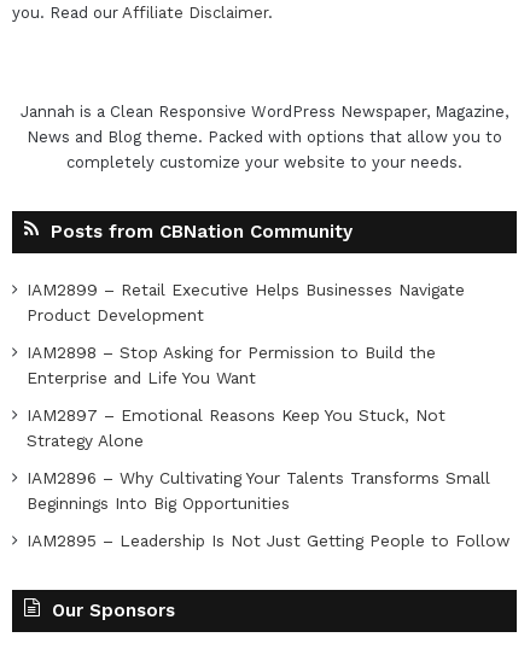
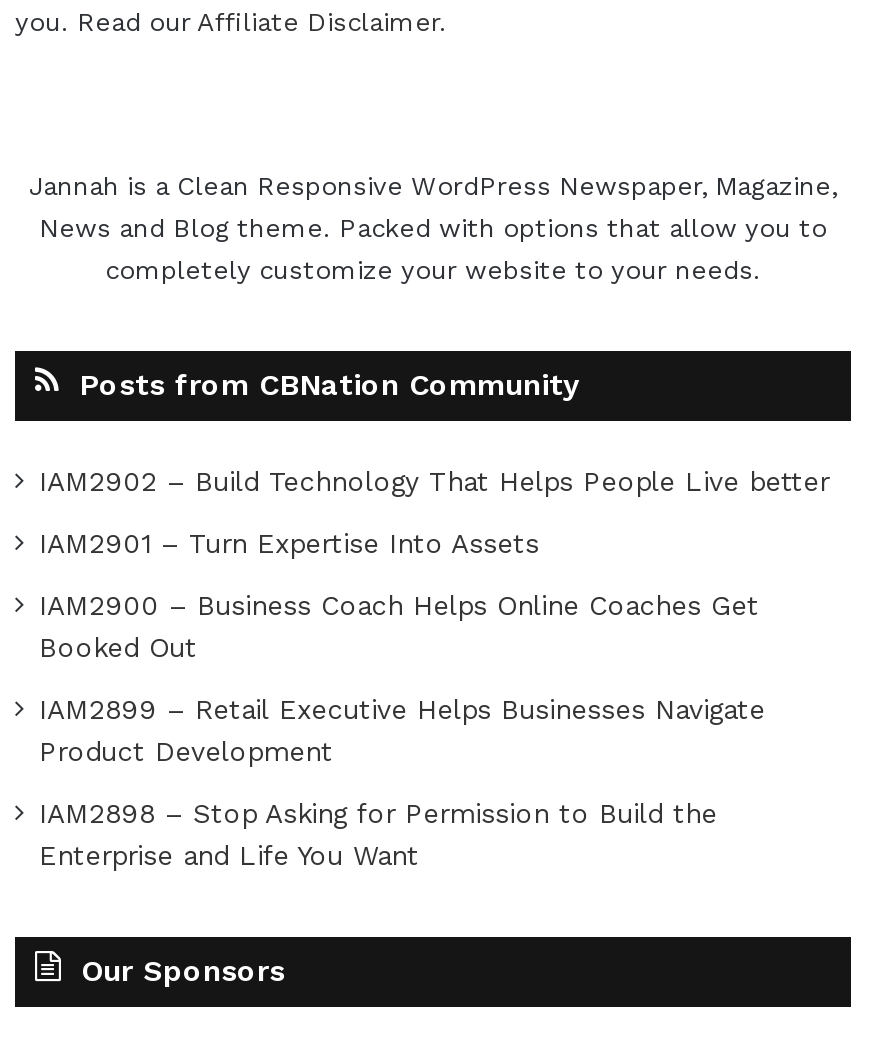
none -> [39,464,829,662] IAM2902 – Build Technology That Helps People Live better | IAM2901 – Turn Expertise Into Assets | IAM2900 – Business Coach Helps Online Coaches Get | Booked Out
moved [27,280,465,387] -> [39,692,765,870]: IAM2899 – Retail Executive Helps Businesses Navigate | Product Development | IAM2898 – Stop Asking for Permission to Build the | Enterprise and Life You Want
[27,406,509,550] IAM2897 – Emotional Reasons Keep You Stuck, Not | Strategy Alone | IAM2896 – Why Cultivating Your Talents Transforms Small | Beginnings Into Big Opportunities | IAM2895 – Leadership Is Not Just Getting People to Follow -> none

